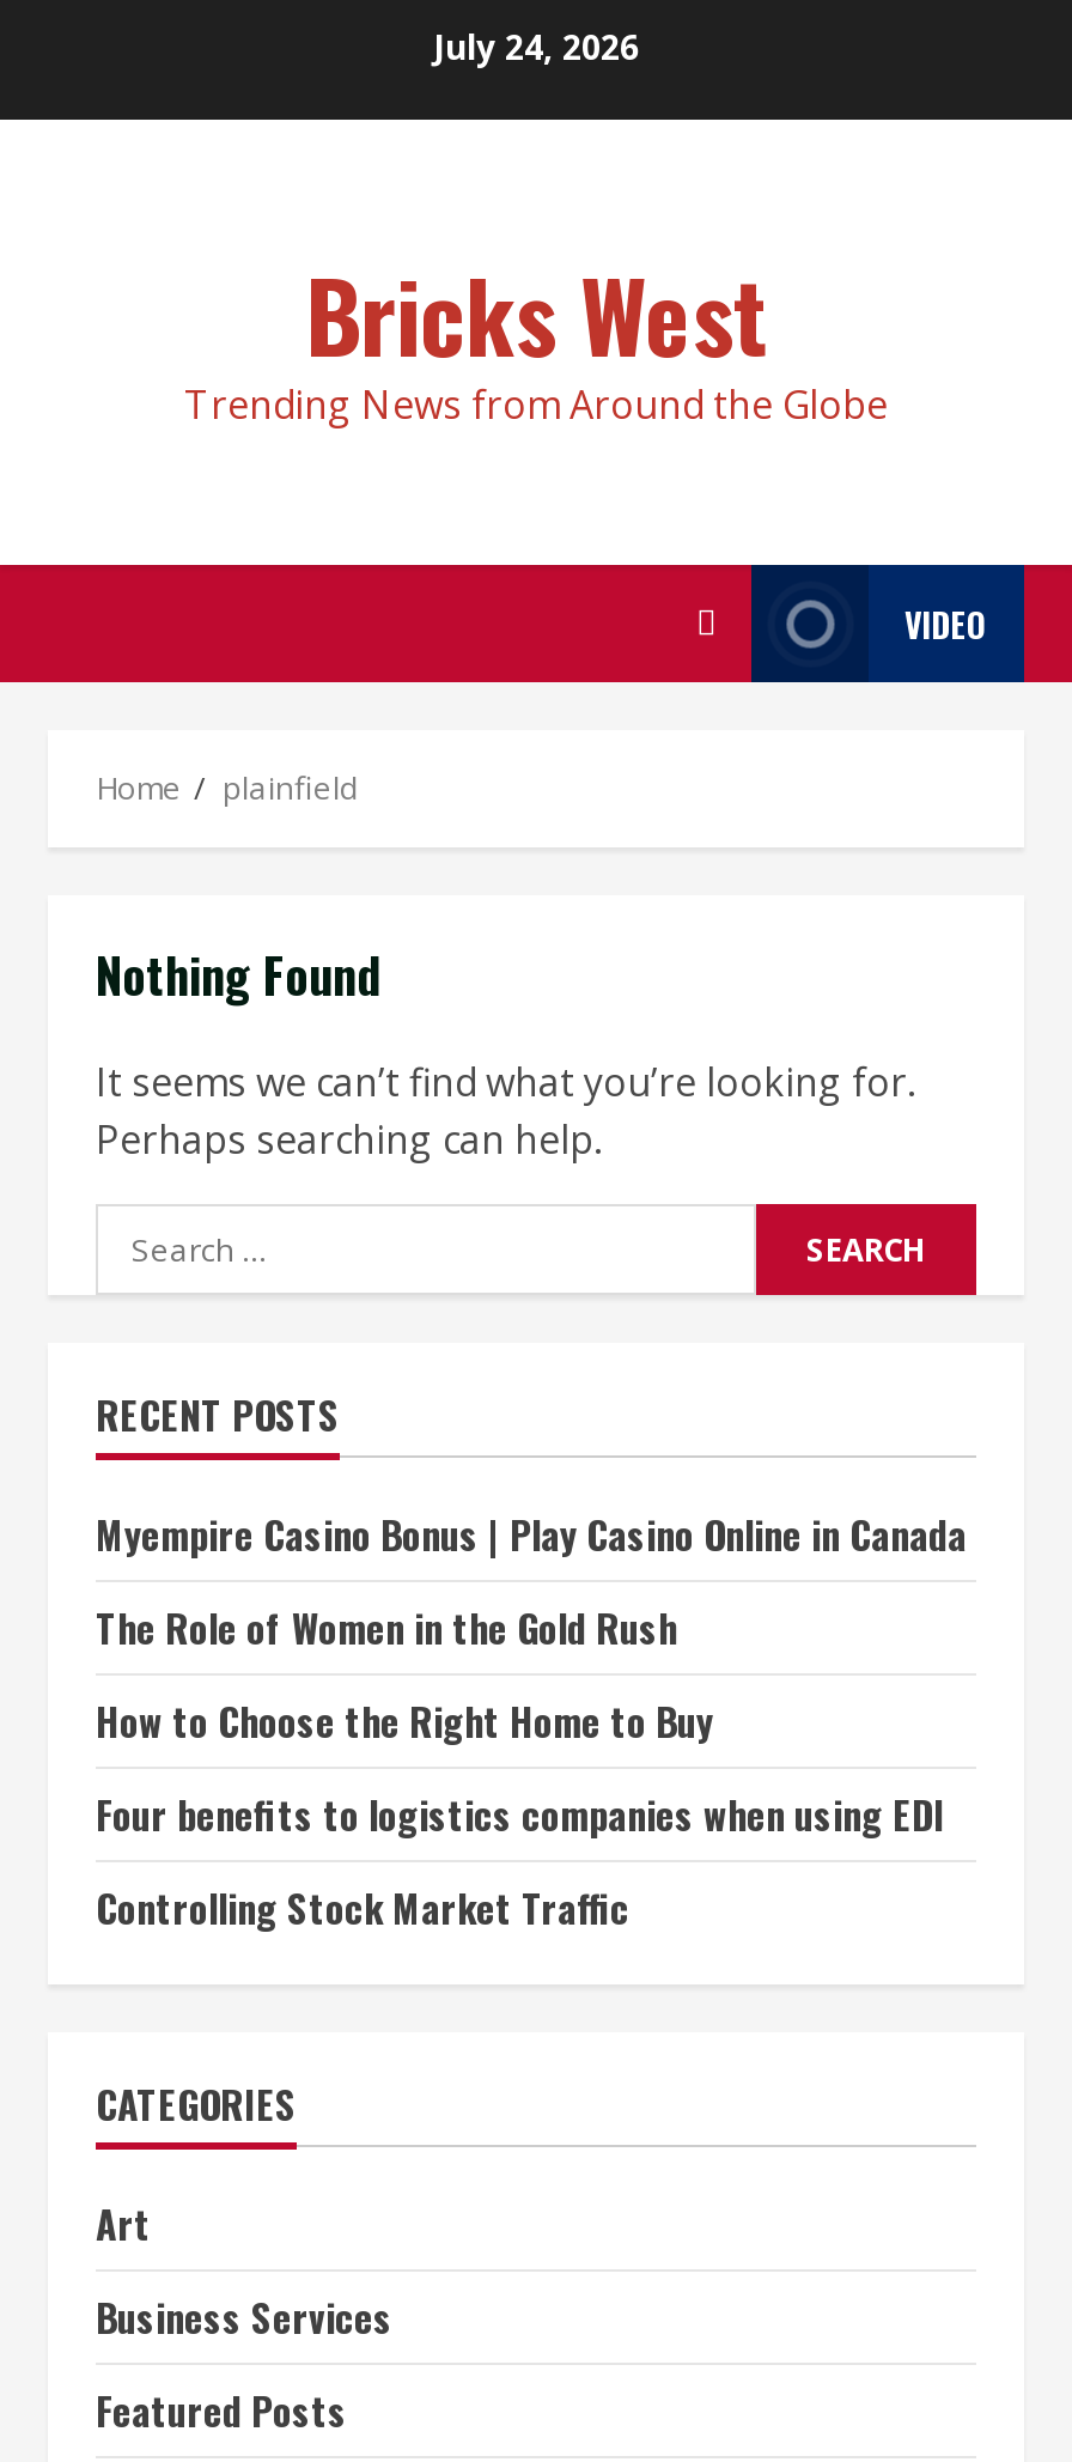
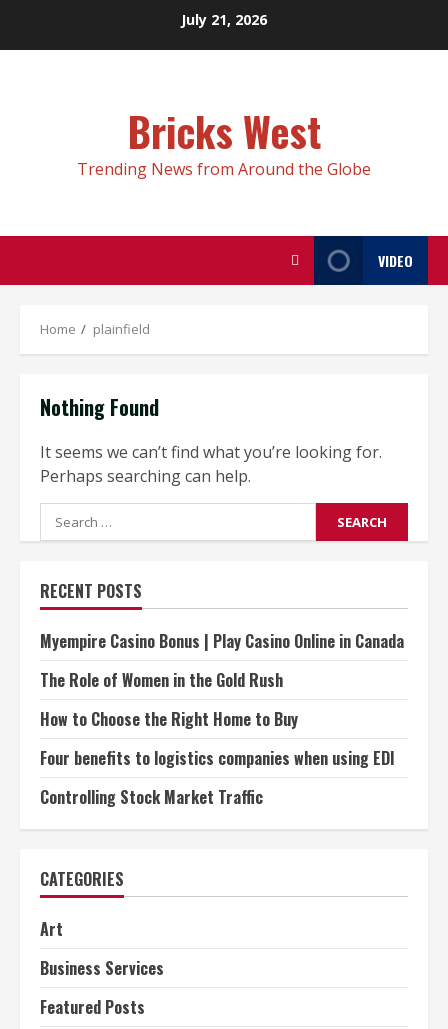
[433,23,639,69] July 24, 2026 -> [181,10,267,29] July 21, 2026

